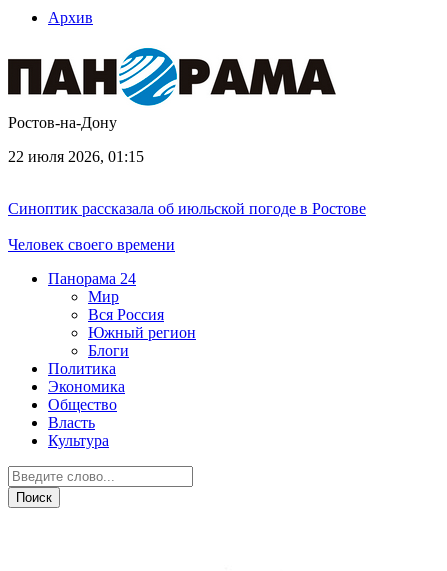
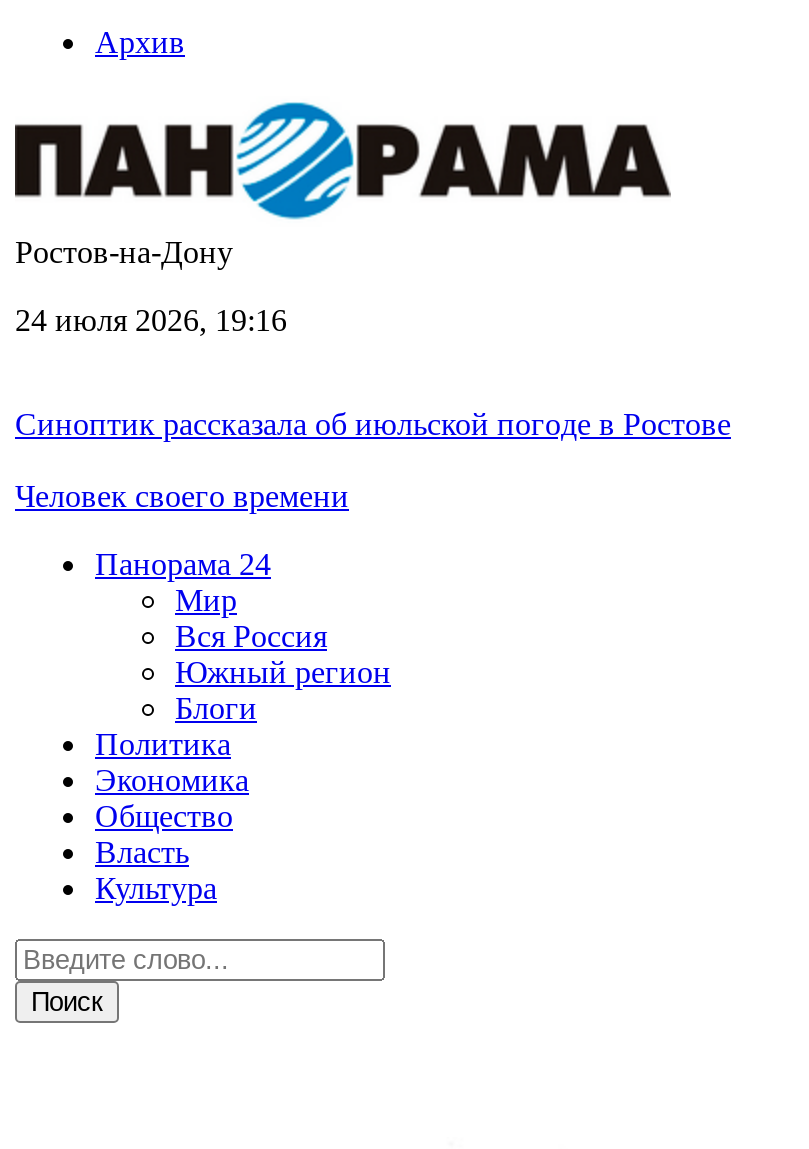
[8,148,144,165] 22 июля 2026, 01:15 -> [15,304,287,338] 24 июля 2026, 19:16

